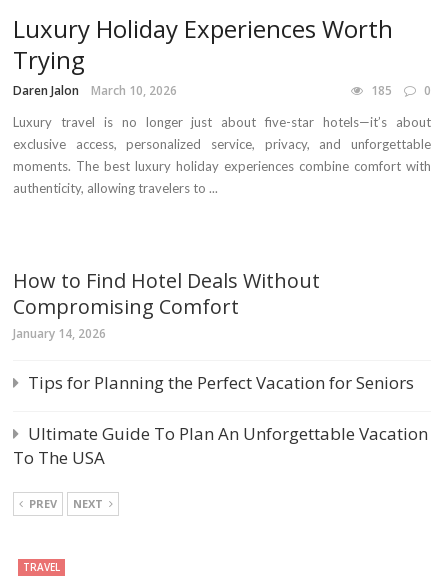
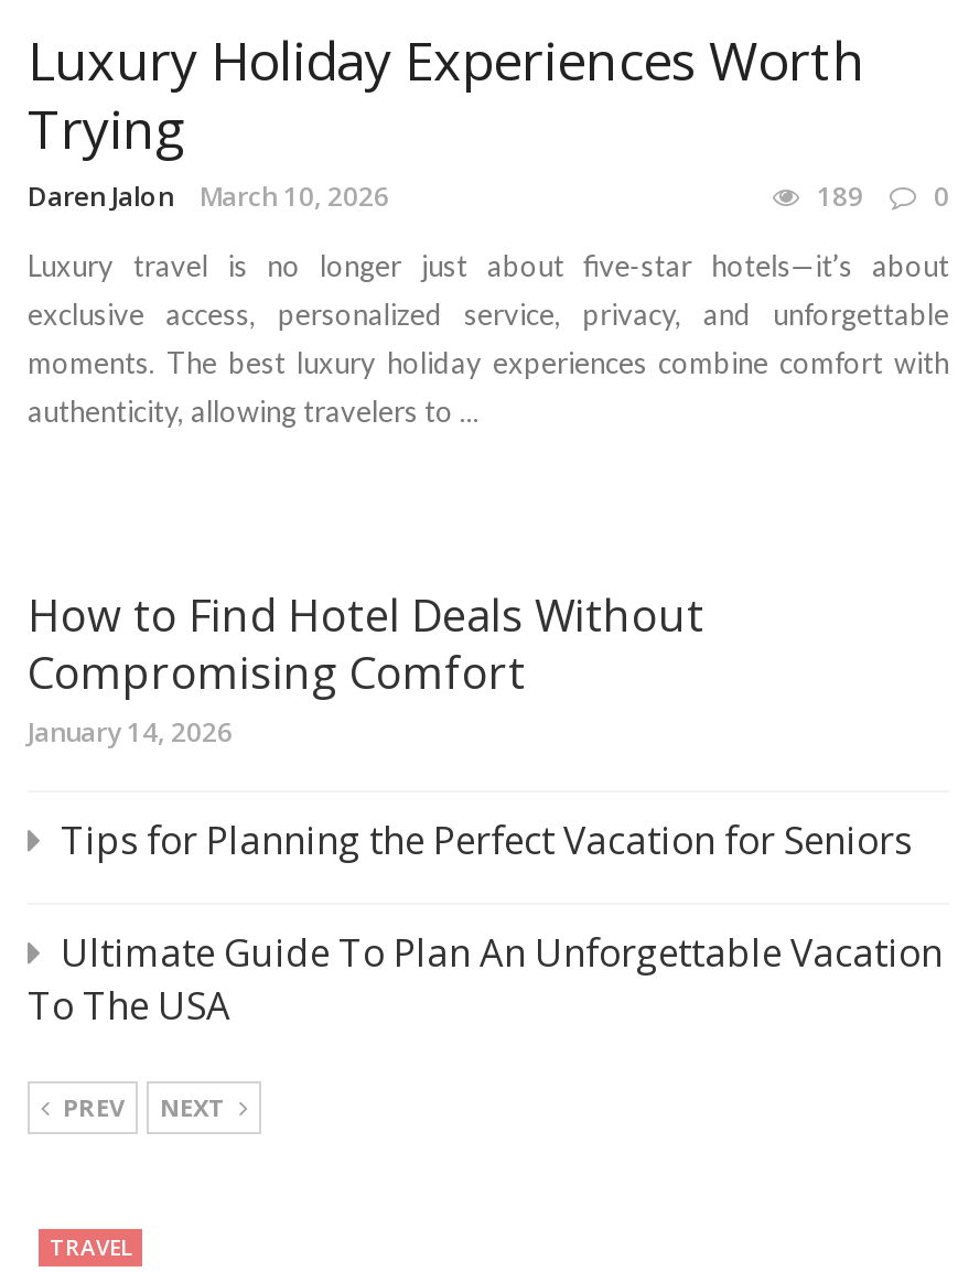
[371,82,431,99] 185 0 -> [817,178,949,215] 189 0

